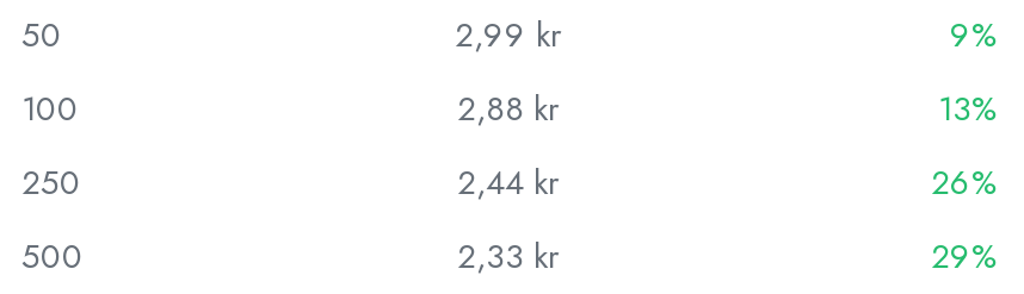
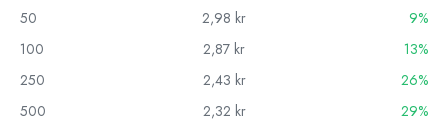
[455,13,562,58] 2,99 kr -> [202,9,246,28] 2,98 kr
[457,87,560,132] 2,88 kr -> [203,40,245,59] 2,87 kr
[457,161,560,206] 2,44 kr -> [202,71,245,90] 2,43 kr
[457,234,560,280] 2,33 kr -> [202,102,245,121] 2,32 kr

